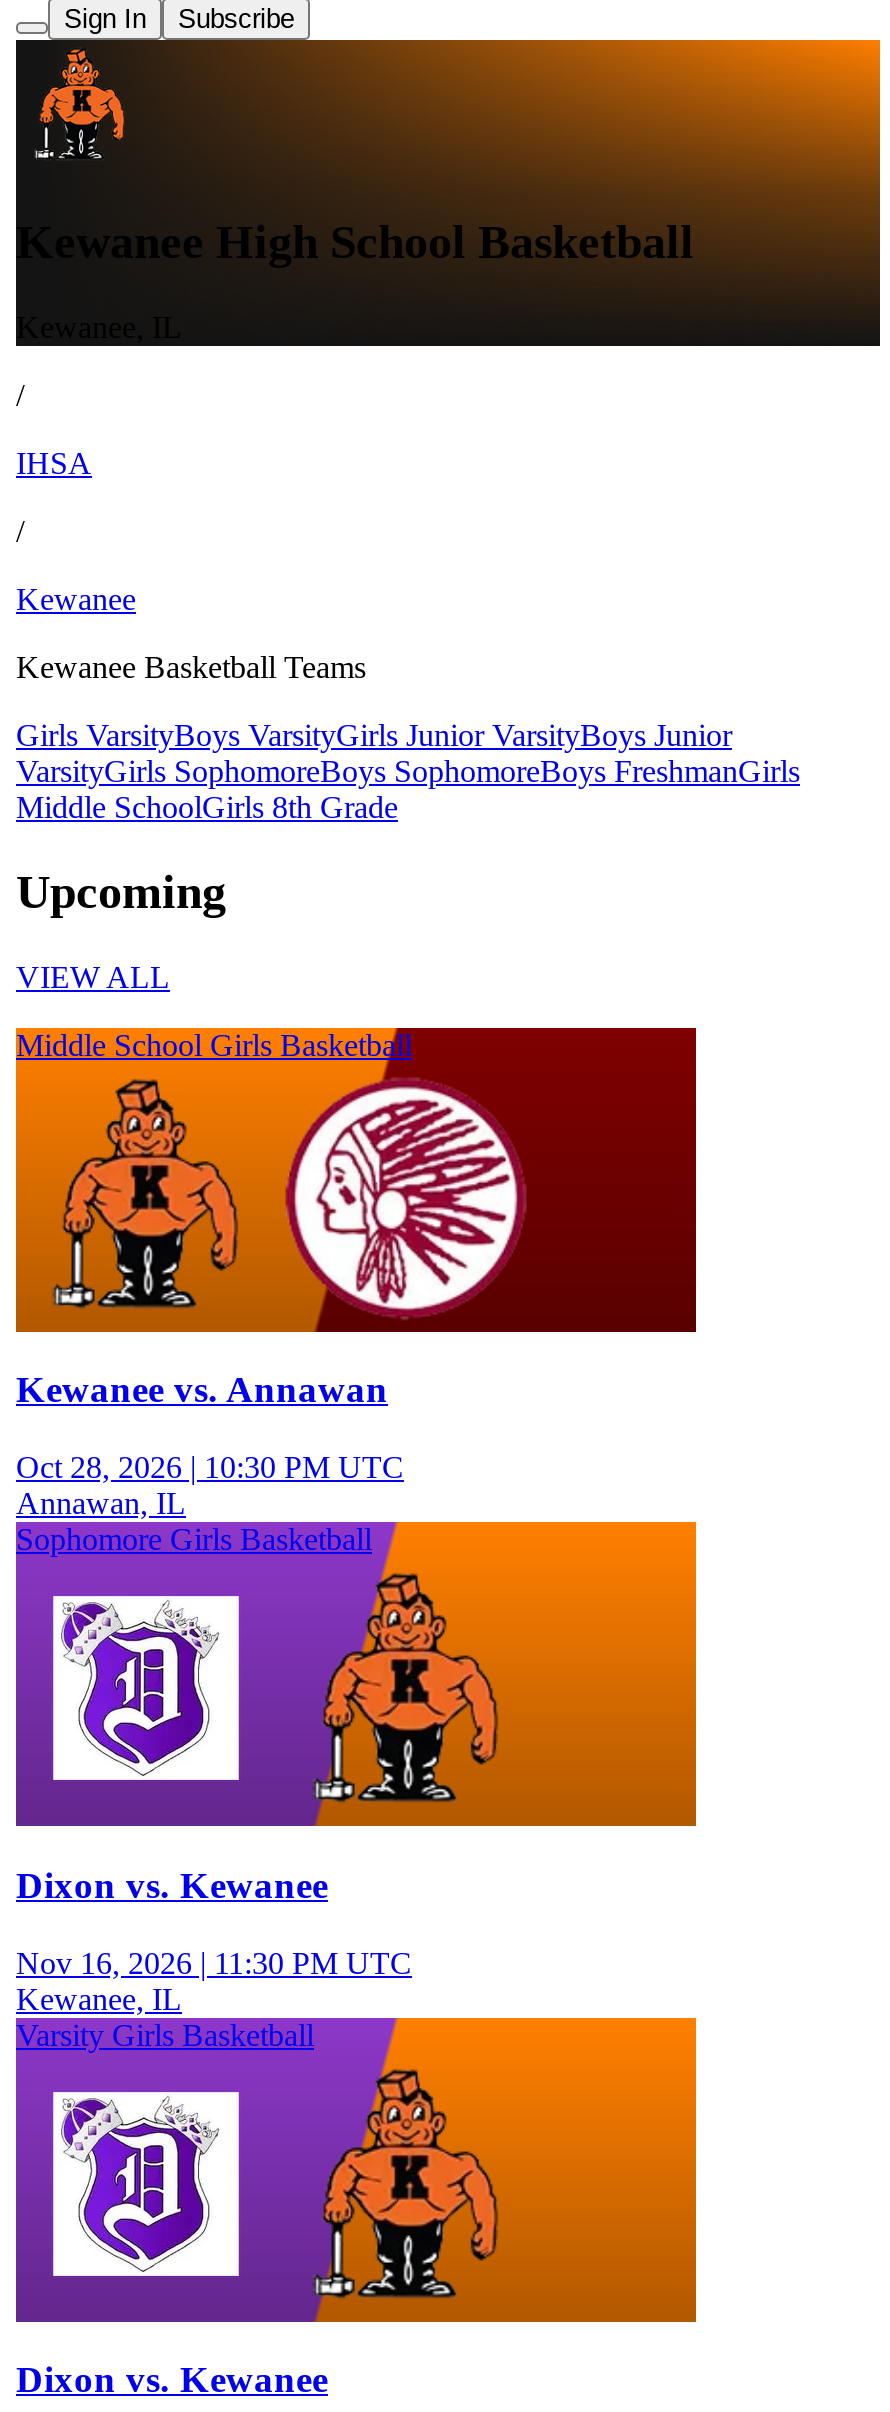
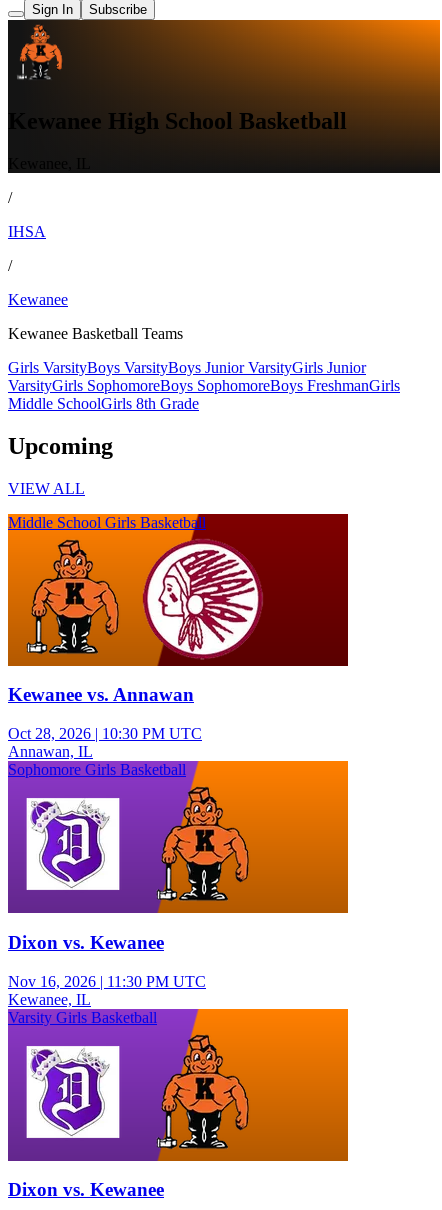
[16,718,732,752] Girls VarsityBoys VarsityGirls Junior VarsityBoys Junior -> [8,359,366,376] Girls VarsityBoys VarsityBoys Junior VarsityGirls Junior

